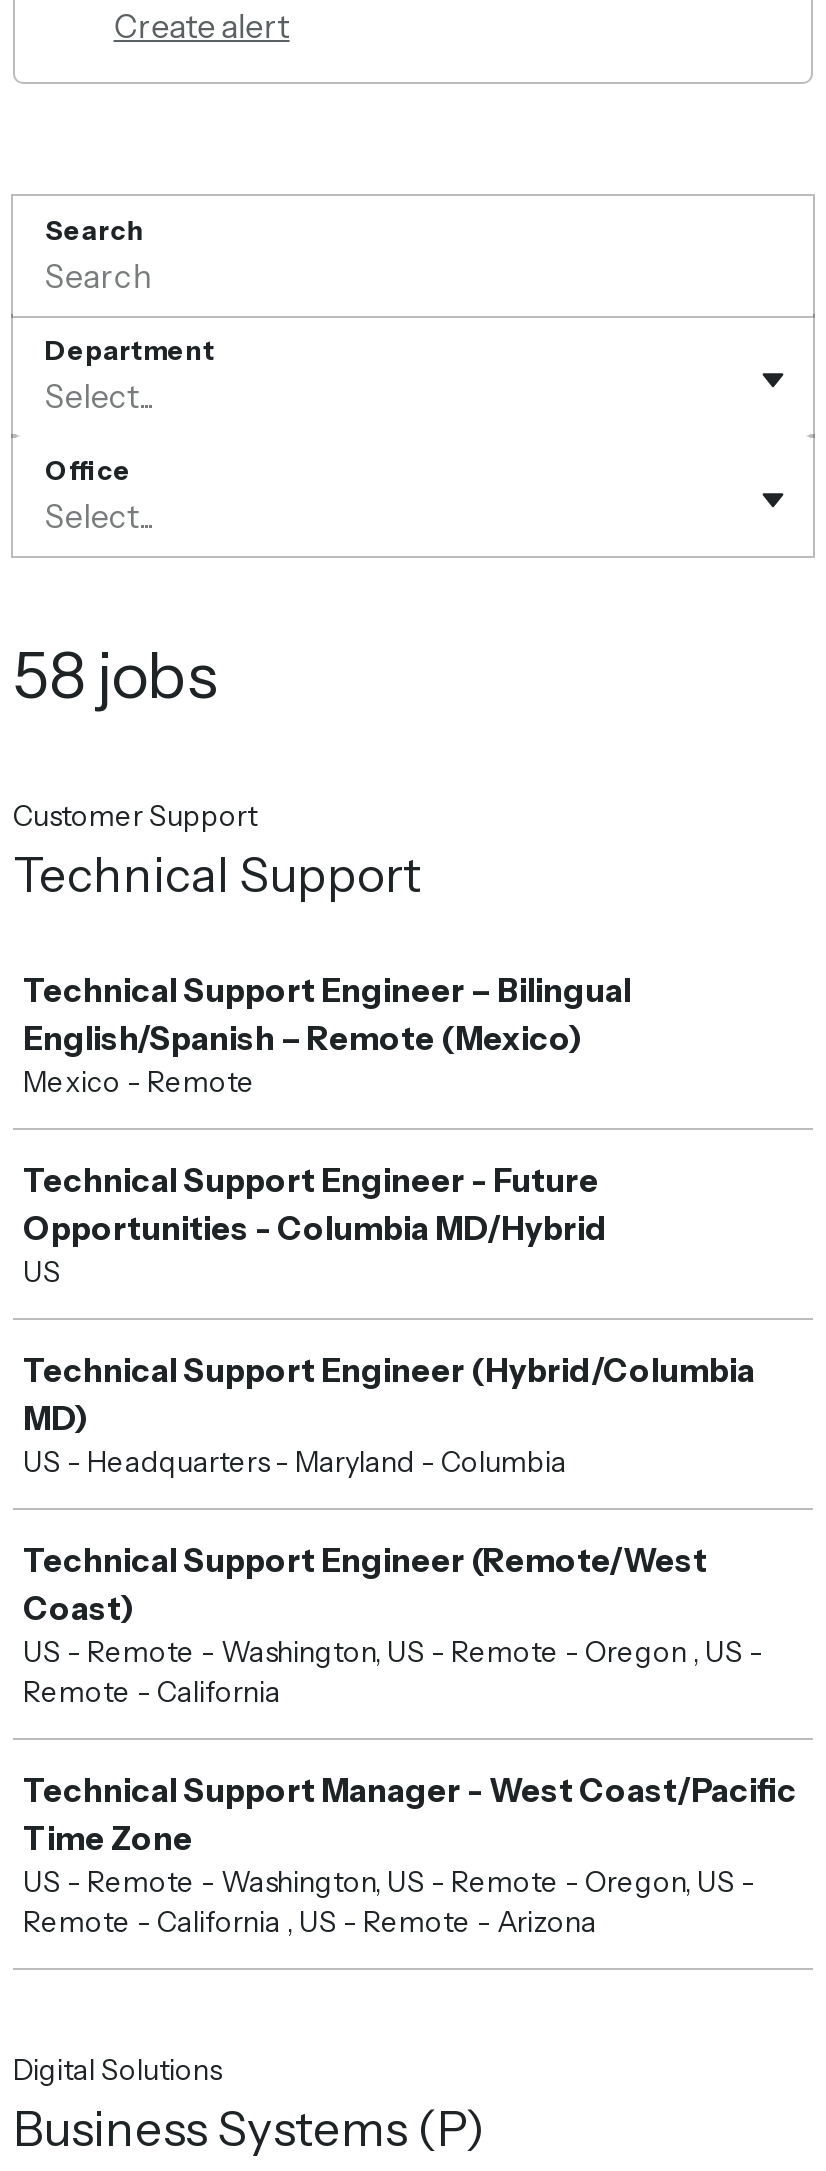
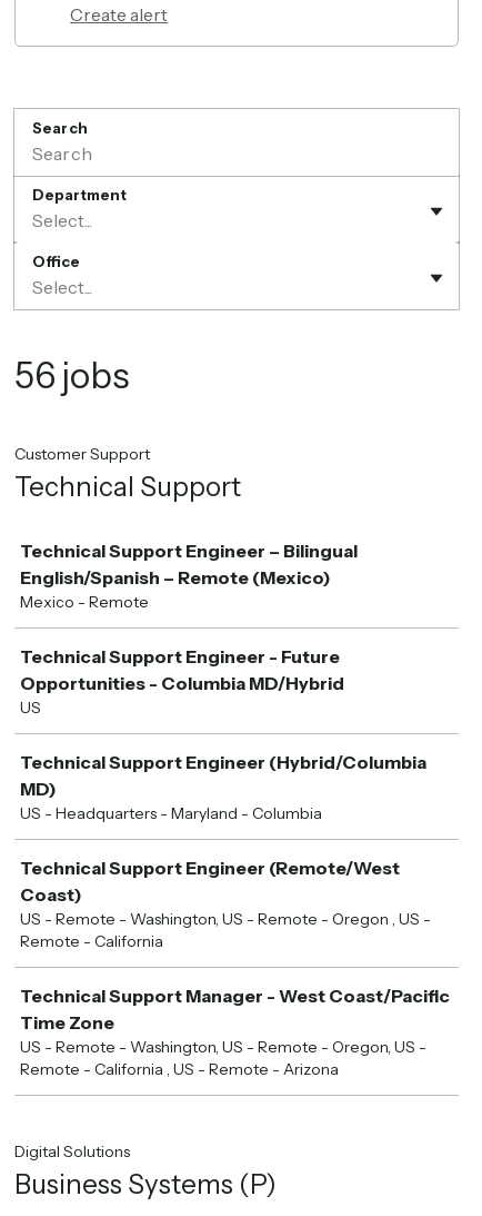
[13,636,219,714] 58 jobs -> [14,354,130,397] 56 jobs

